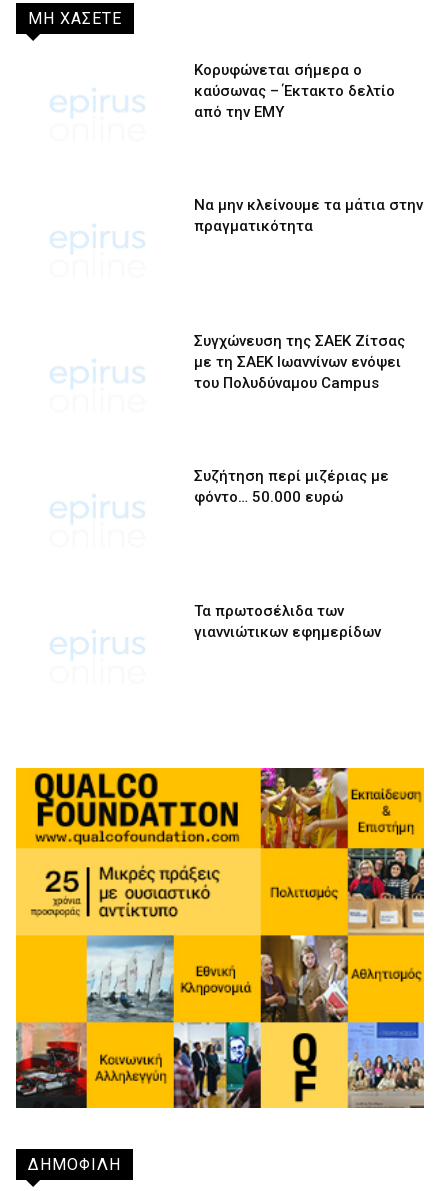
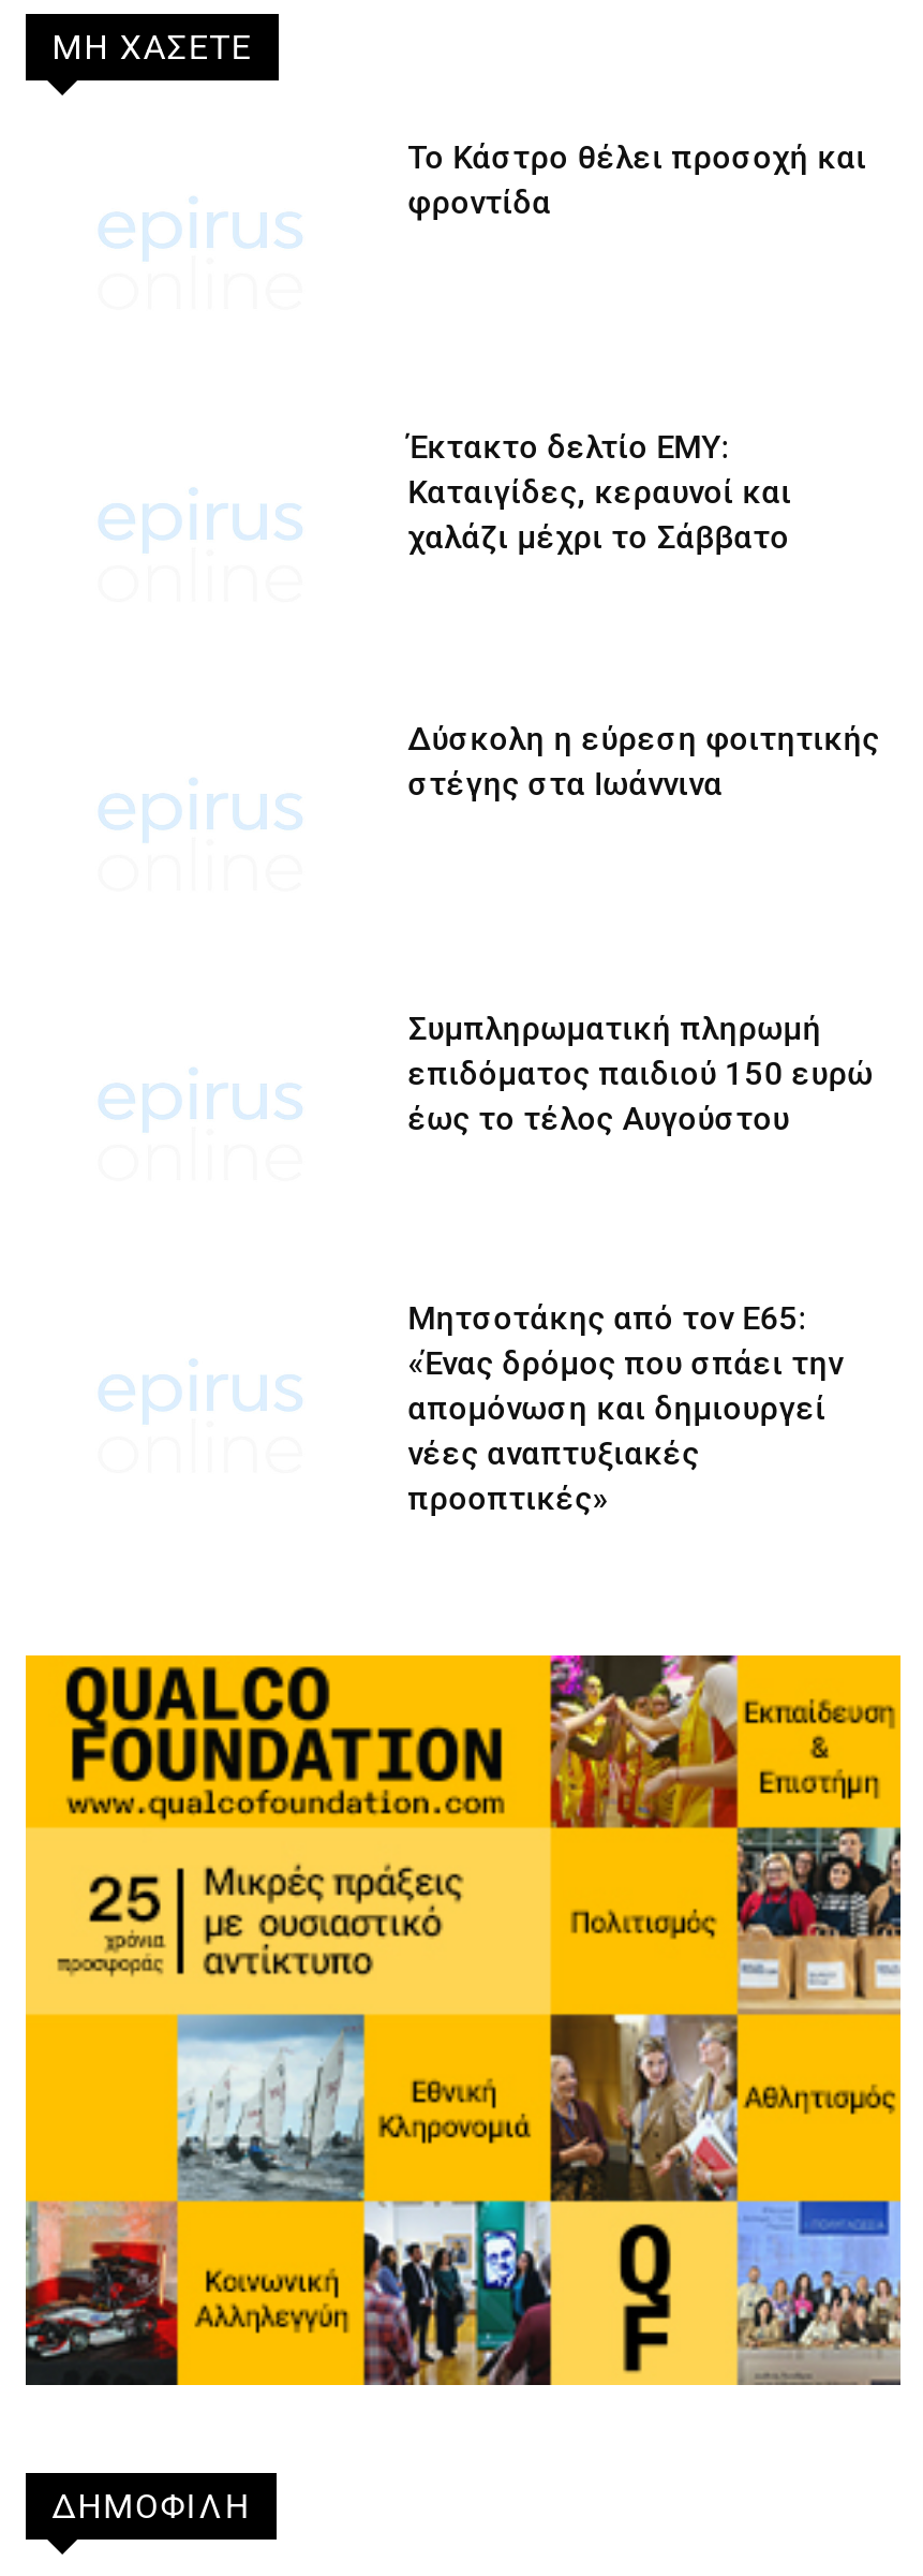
[194,61,395,121] Κορυφώνεται σήμερα ο | καύσωνας – Έκτακτο δελτίο | από την ΕΜΥ -> [408,138,867,222] Το Κάστρο θέλει προσοχή και | φροντίδα
[194,196,423,235] Να μην κλείνουμε τα μάτια στην | πραγματικότητα -> [408,429,792,557] Έκτακτο δελτίο ΕΜΥ: | Καταιγίδες, κεραυνοί και | χαλάζι μέχρι το Σάββατο
[194,332,405,392] Συγχώνευση της ΣΑΕΚ Ζίτσας | με τη ΣΑΕΚ Ιωαννίνων ενόψει | του Πολυδύναμου Campus -> [408,719,879,803] Δύσκολη η εύρεση φοιτητικής | στέγης στα Ιωάννινα
[194,467,389,506] Συζήτηση περί μιζέριας με | φόντο… 50.000 ευρώ -> [408,1009,873,1138] Συμπληρωματική πληρωμή | επιδόματος παιδιού 150 ευρώ | έως το τέλος Αυγούστου
[194,602,381,641] Τα πρωτοσέλιδα των | γιαννιώτικων εφημερίδων -> [408,1300,843,1519] Μητσοτάκης από τον Ε65: | «Ένας δρόμος που σπάει την | απομόνωση και δημιουργεί | νέες αναπτυξιακές | προοπτικές»

